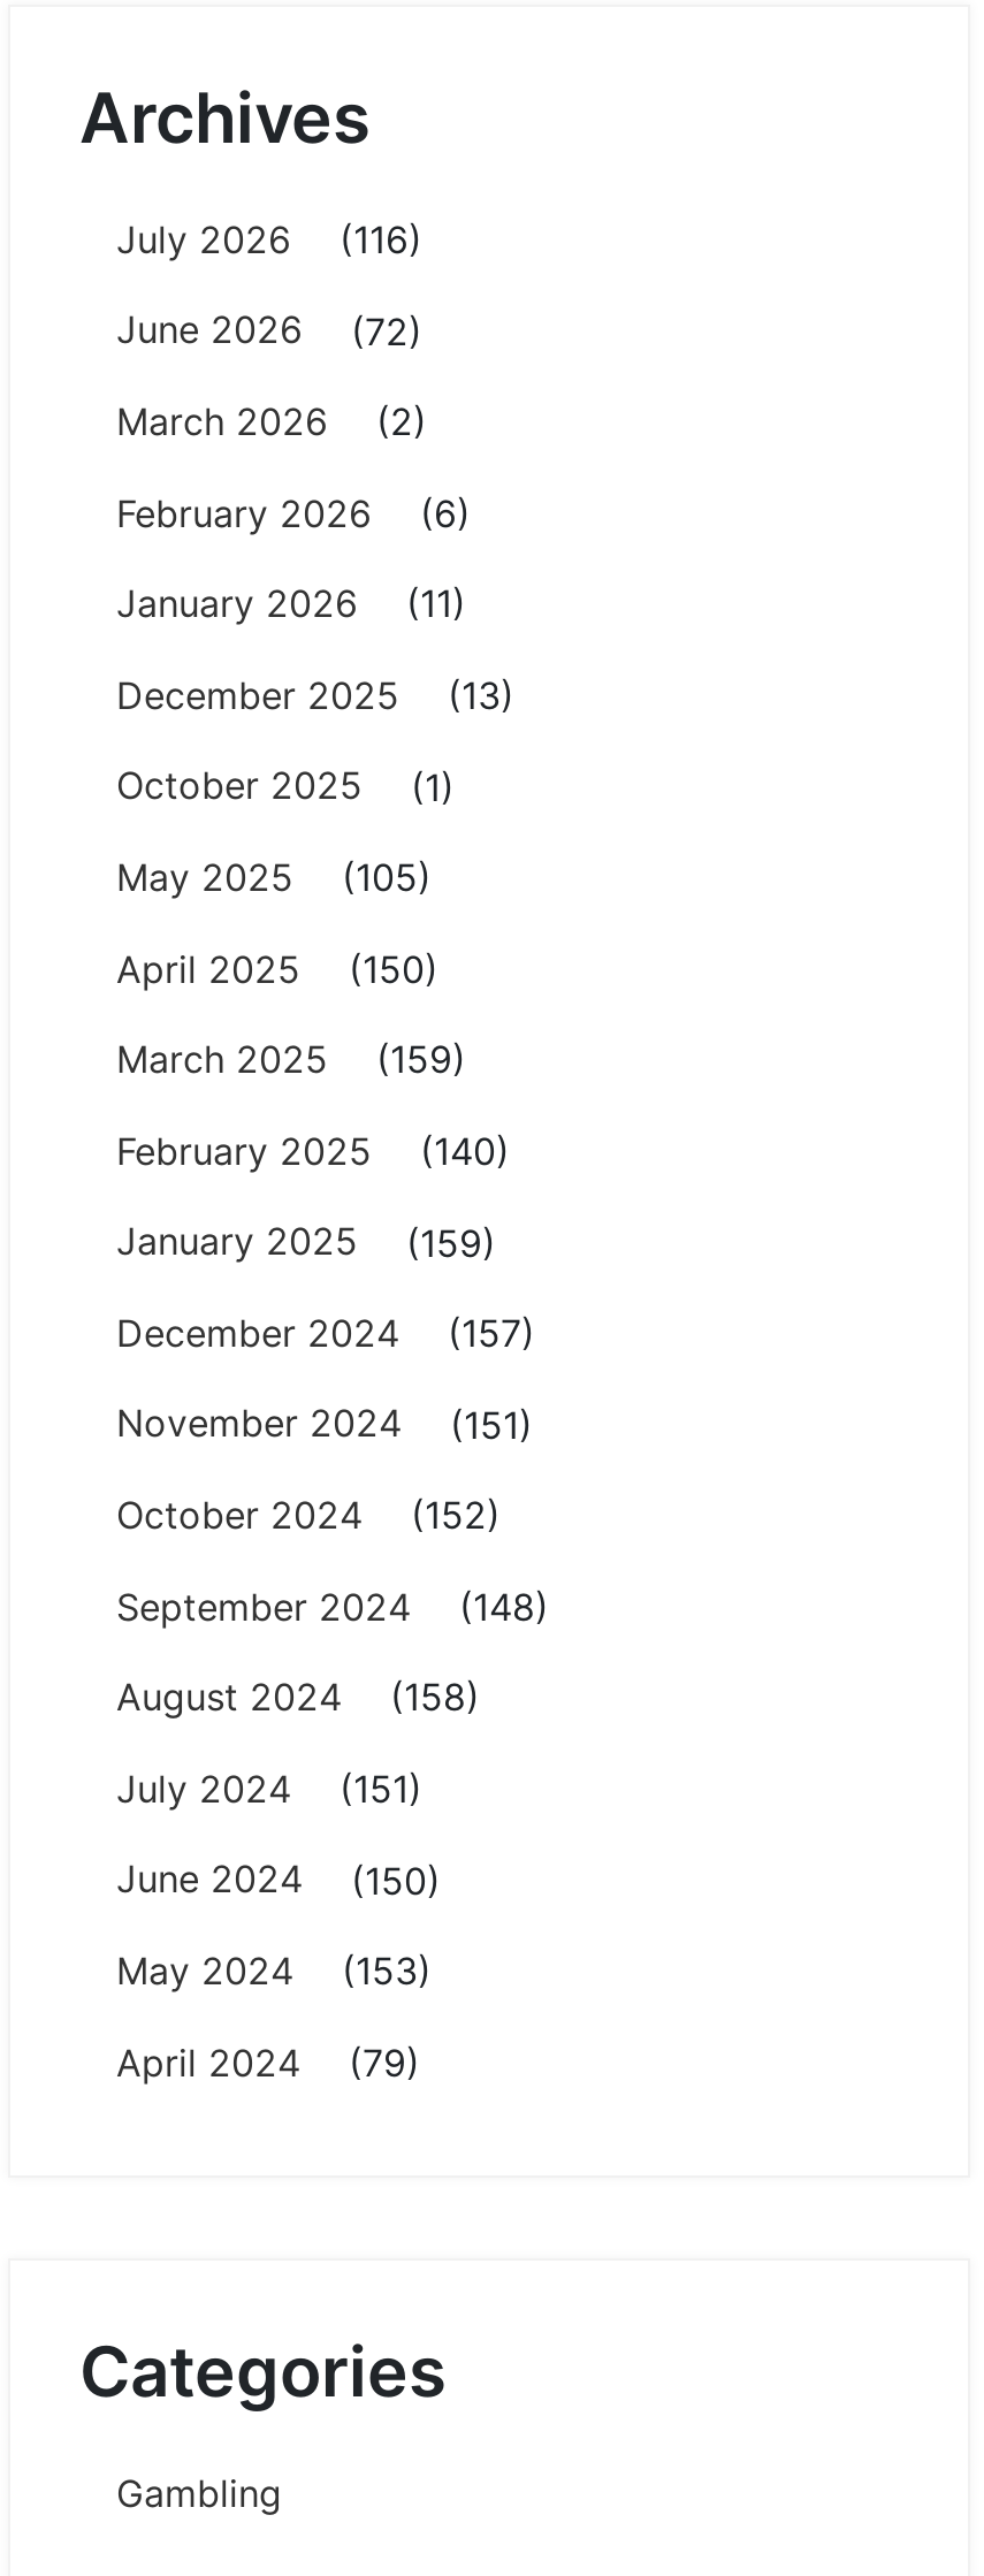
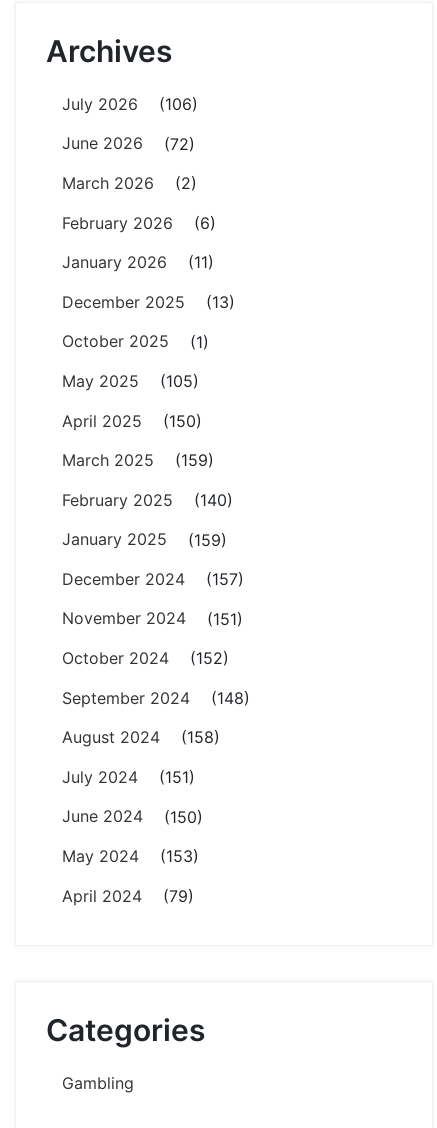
[116,216,422,262] July 2026 (116) -> [62,94,198,114] July 2026 (106)

